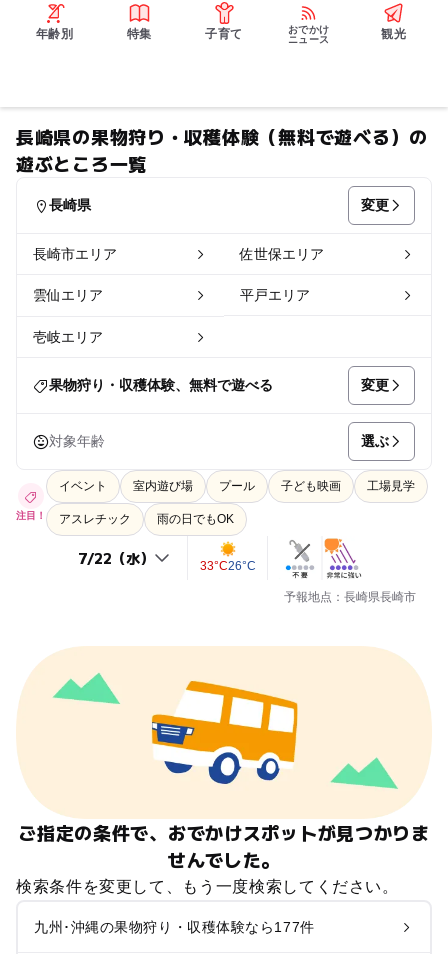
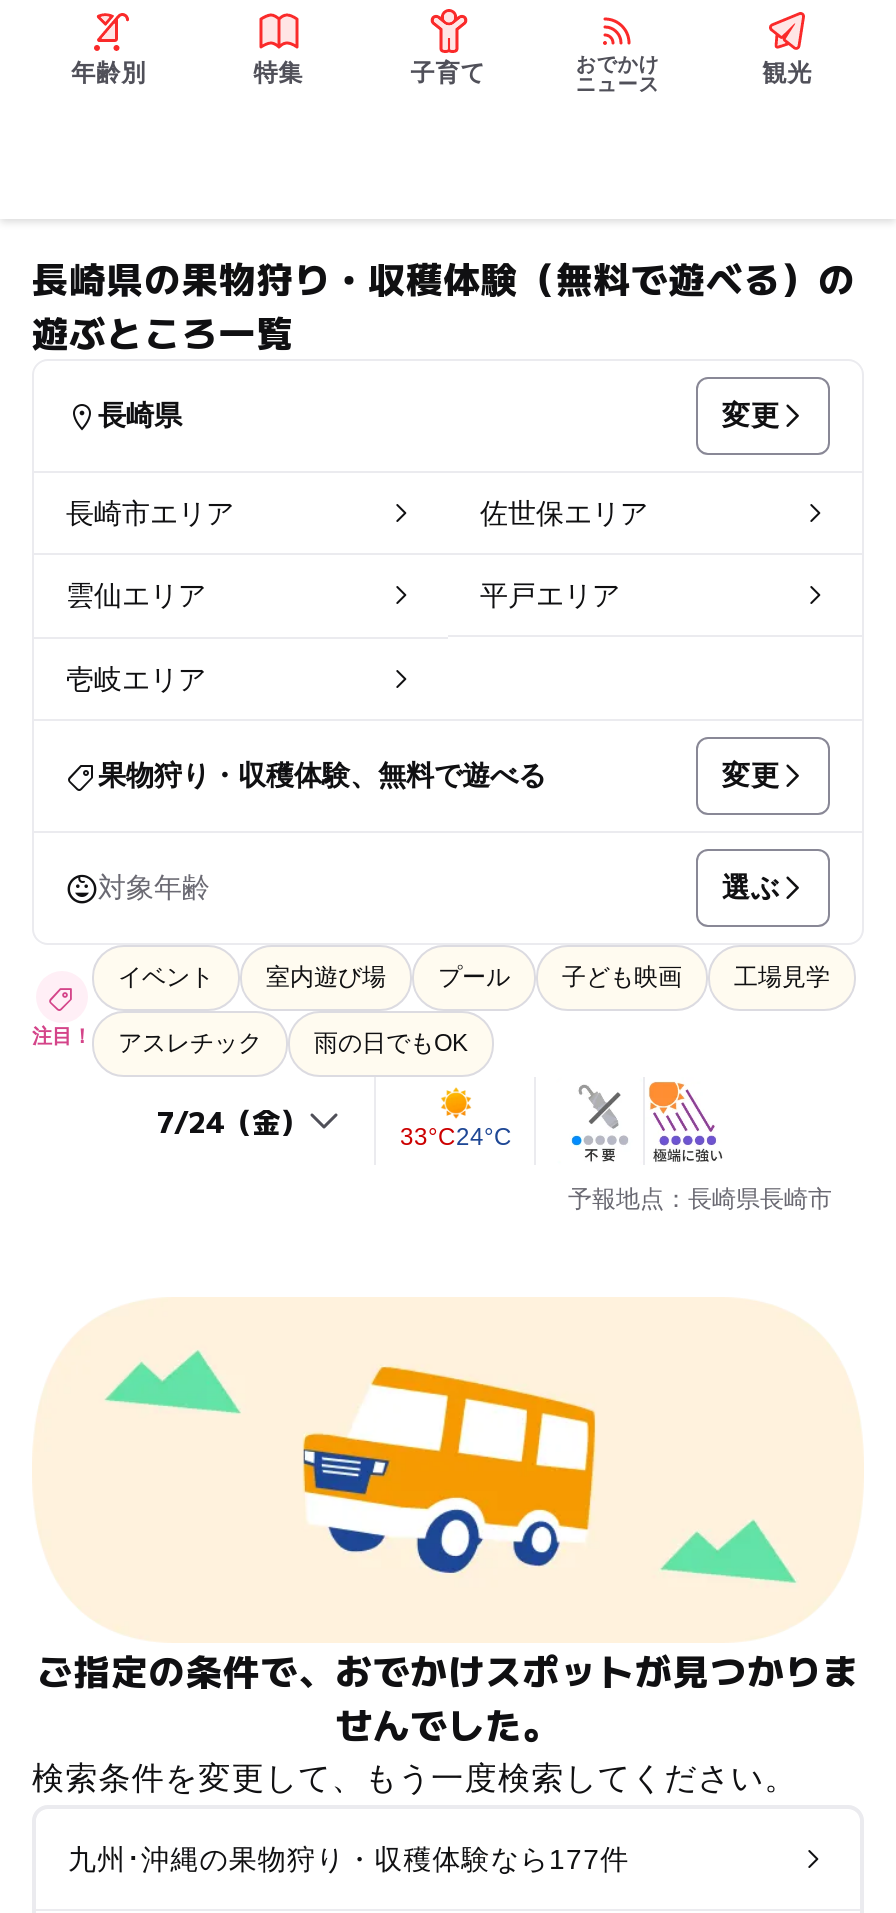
[200,559,256,573] 33°C26°C -> [400,1123,512,1151] 33°C24°C

